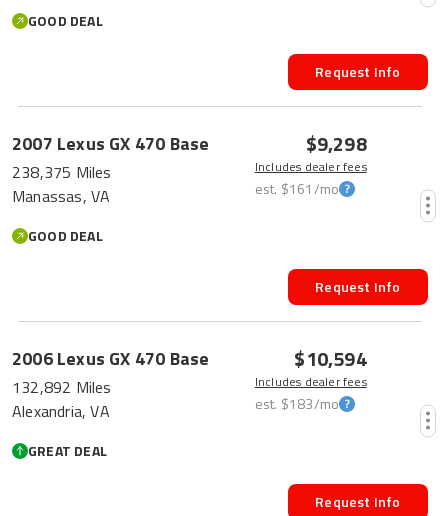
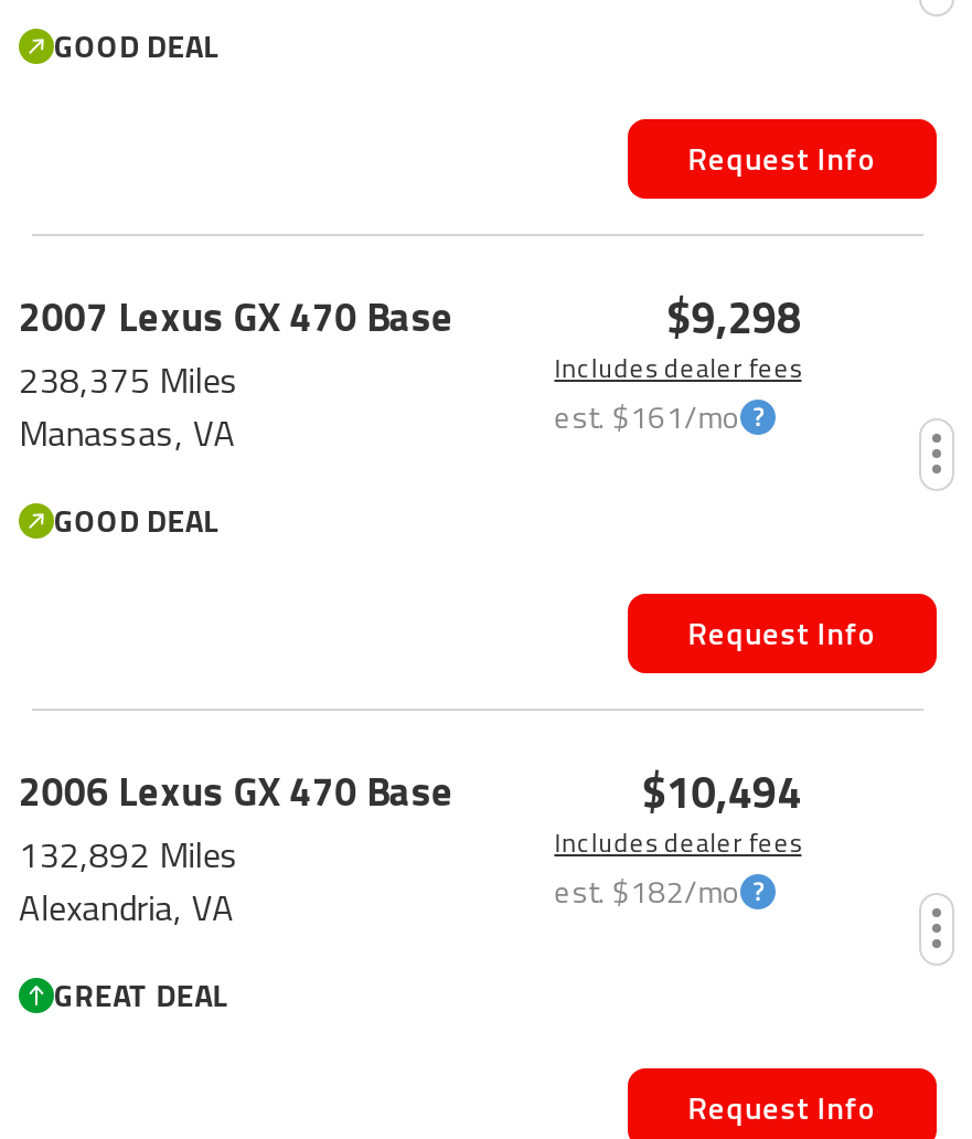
[294,343,367,374] $10,594 -> [642,757,801,826] $10,494
[255,392,339,413] est. $183/mo -> [555,866,741,913] est. $182/mo

